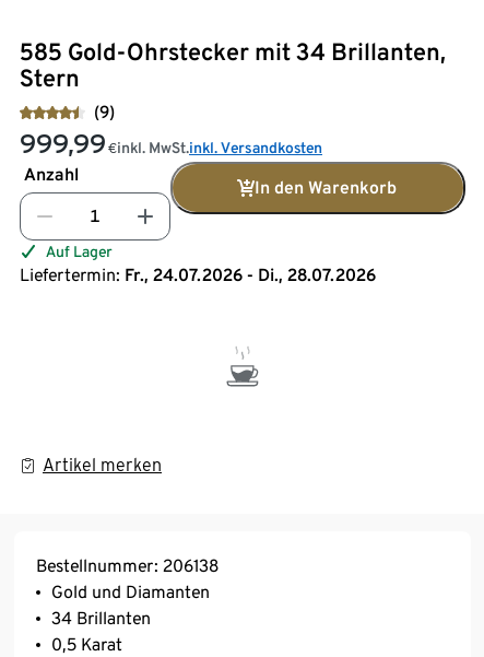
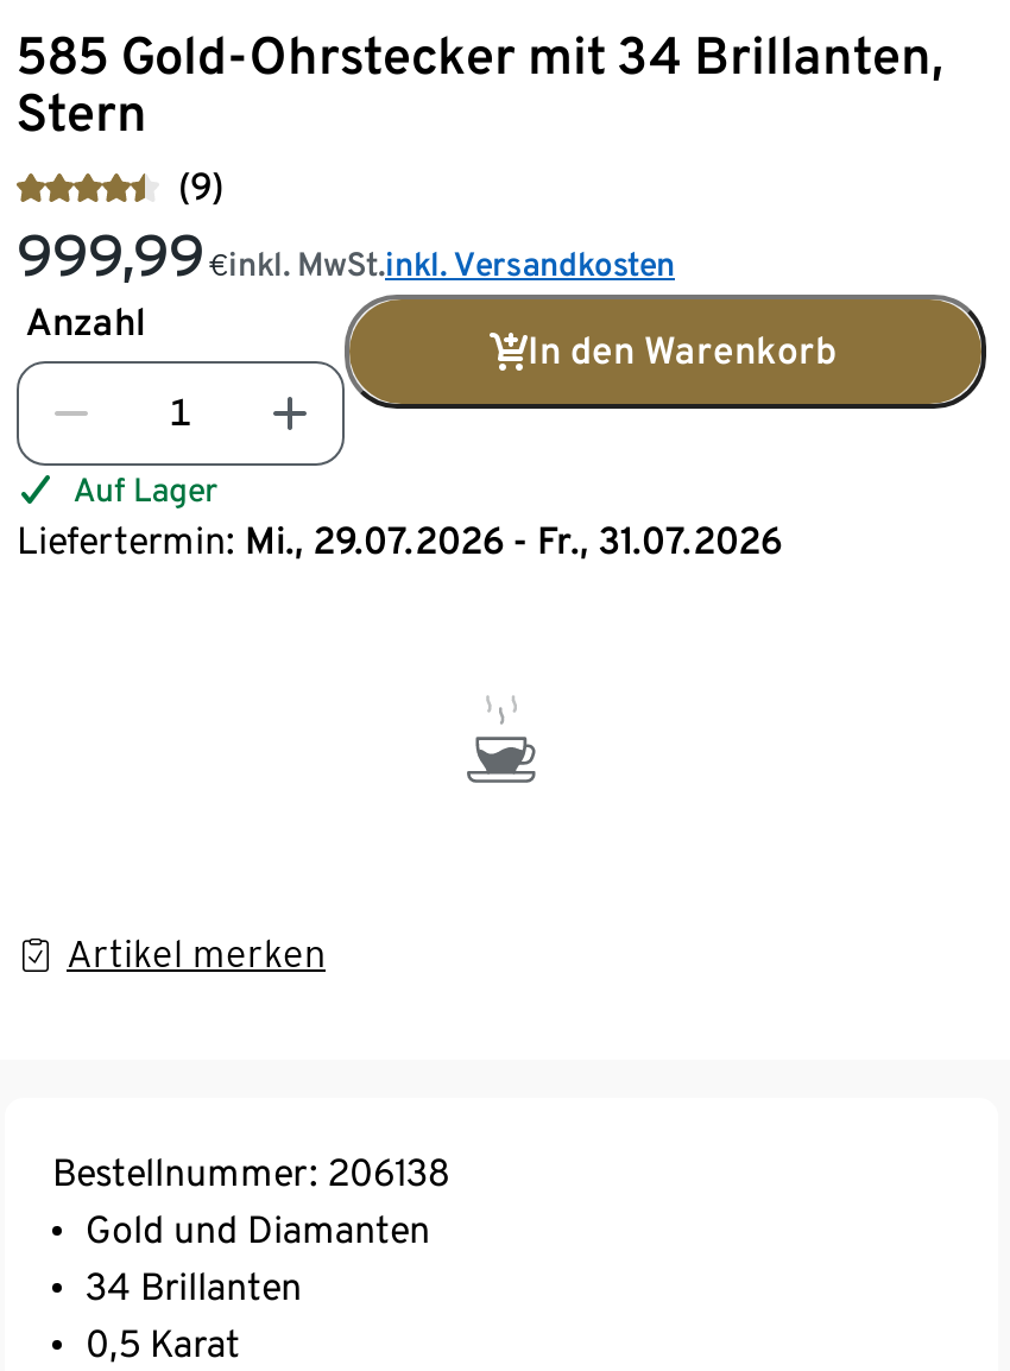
[20,264,376,285] Liefertermin: Fr., 24.07.2026 - Di., 28.07.2026 -> [17,518,782,563] Liefertermin: Mi., 29.07.2026 - Fr., 31.07.2026

